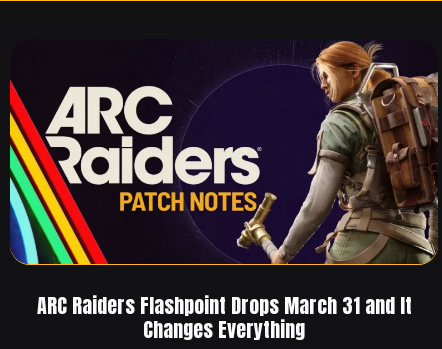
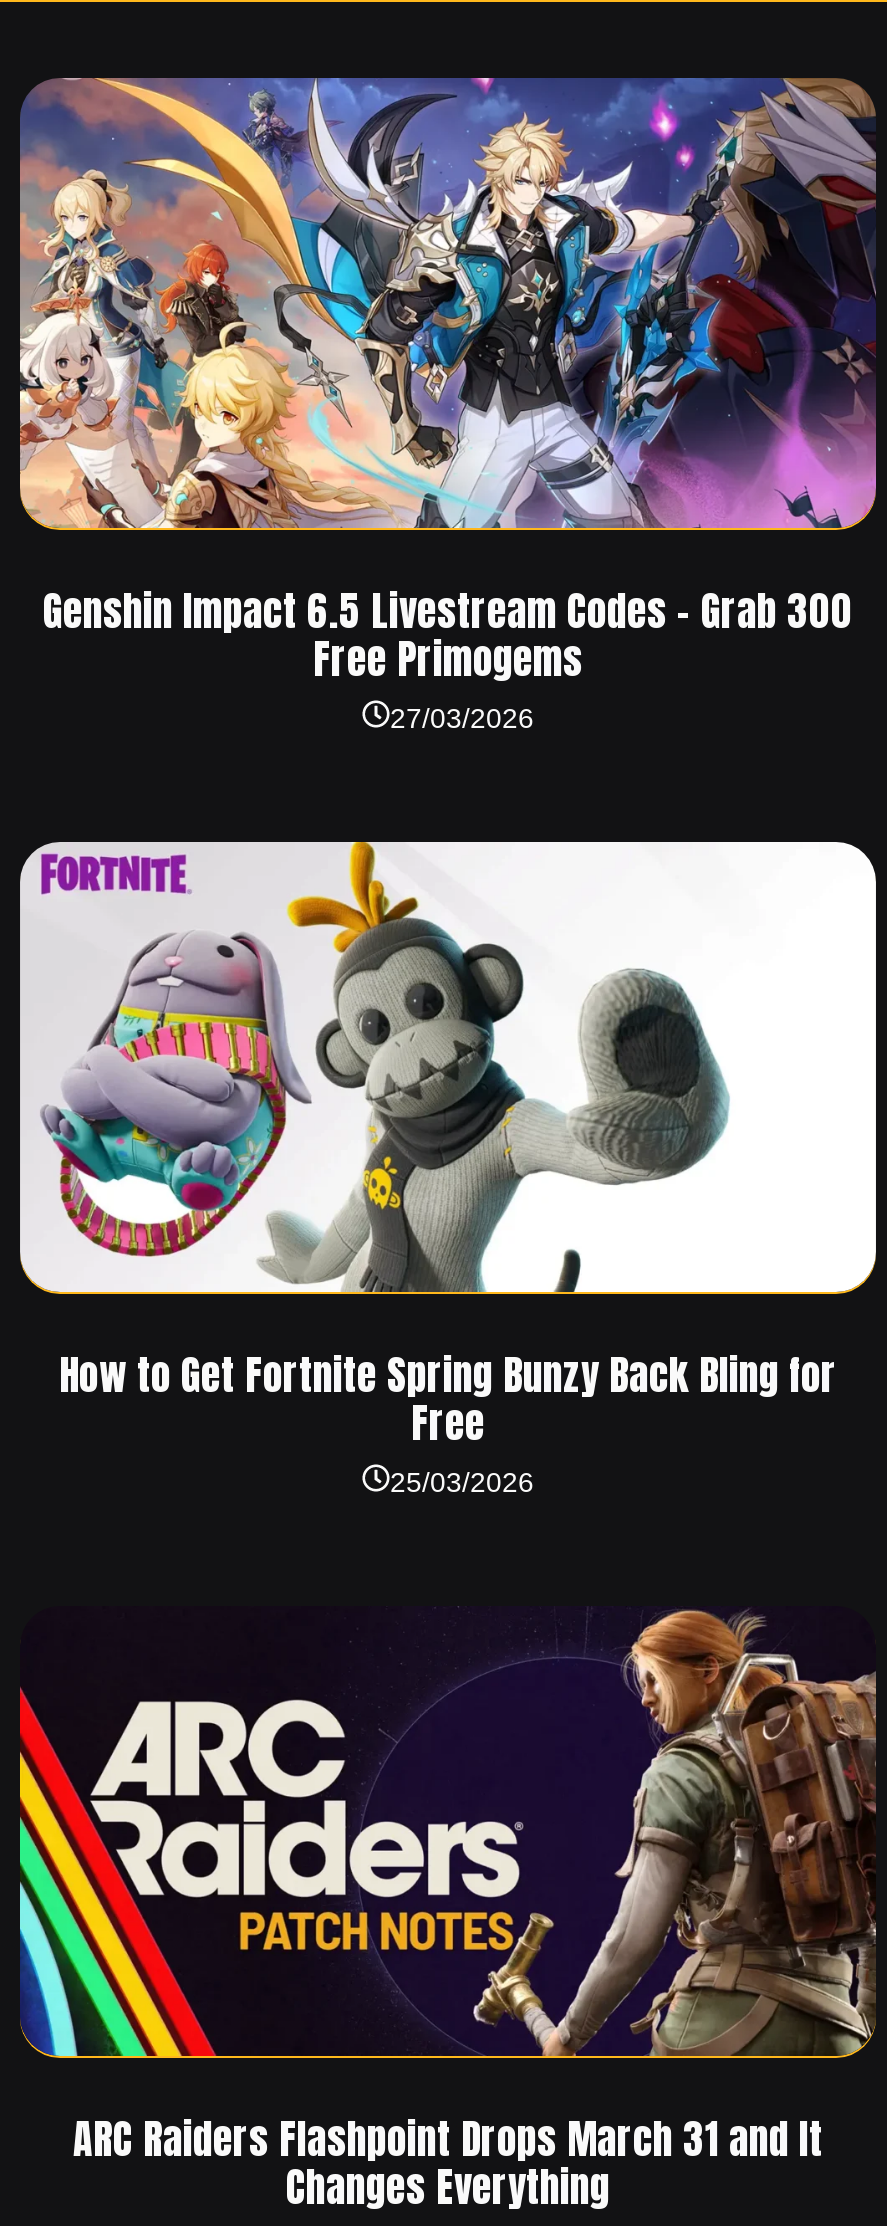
none -> [18,76,878,734] [image] | Genshin Impact 6.5 Livestream Codes – Grab 300 | Free Primogems | 27/03/2026
none -> [18,840,878,1497] [image] | How to Get Fortnite Spring Bunzy Back Bling for | Free | 25/03/2026

